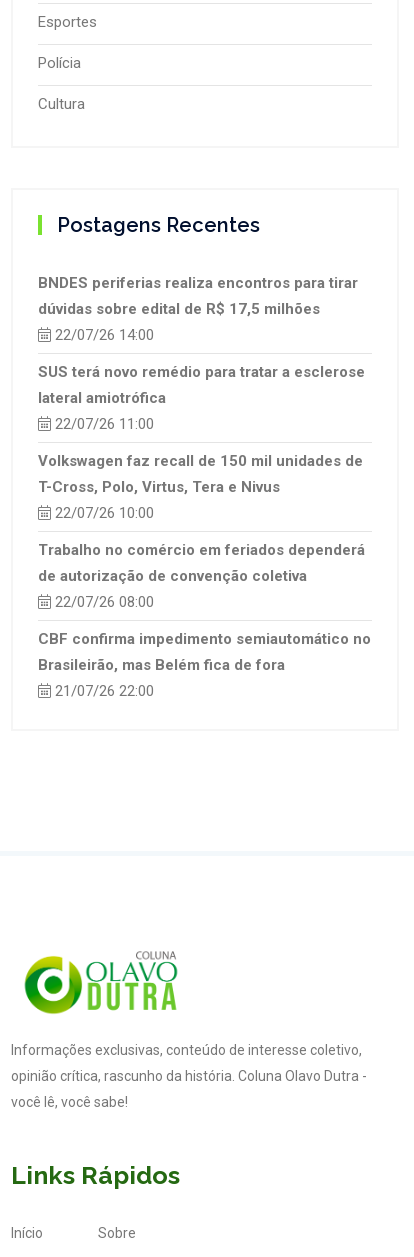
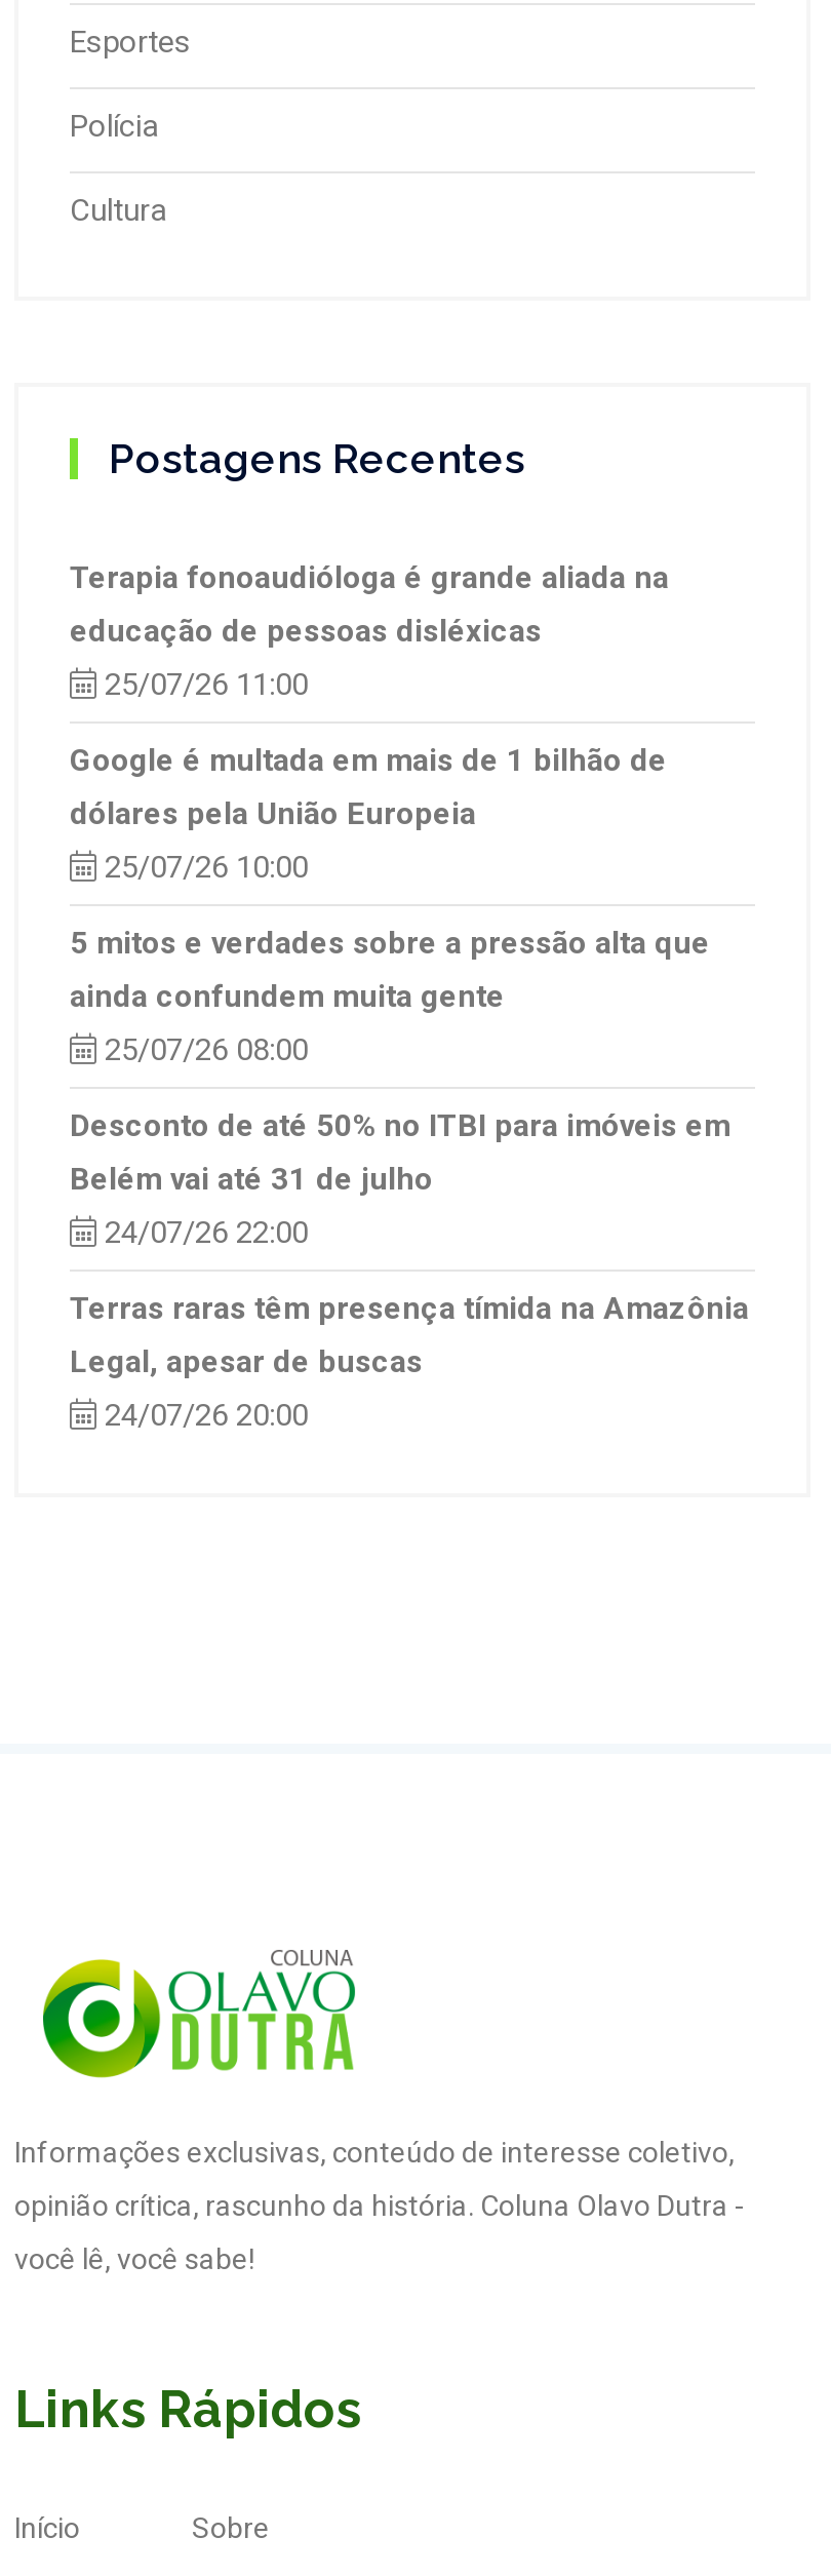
[38,274,358,344] BNDES periferias realiza encontros para tirar | dúvidas sobre edital de R$ 17,5 milhões | 22/07/26 14:00 -> [70,560,669,704] Terapia fonoaudióloga é grande aliada na | educação de pessoas disléxicas | 25/07/26 11:00
[38,363,365,433] SUS terá novo remédio para tratar a esclerose | lateral amiotrófica | 22/07/26 11:00 -> [70,743,667,886] Google é multada em mais de 1 bilhão de | dólares pela União Europeia | 25/07/26 10:00
[38,452,363,522] Volkswagen faz recall de 150 mil unidades de | T-Cross, Polo, Virtus, Tera e Nivus | 22/07/26 10:00 -> [70,925,710,1069] 5 mitos e verdades sobre a pressão alta que | ainda confundem muita gente | 25/07/26 08:00
[38,541,365,611] Trabalho no comércio em feriados dependerá | de autorização de convenção coletiva | 22/07/26 08:00 -> [70,1108,730,1252] Desconto de até 50% no ITBI para imóveis em | Belém vai até 31 de julho | 24/07/26 22:00
[38,630,371,700] CBF confirma impedimento semiautomático no | Brasileirão, mas Belém fica de fora | 21/07/26 22:00 -> [70,1291,749,1434] Terras raras têm presença tímida na Amazônia | Legal, apesar de buscas | 24/07/26 20:00

